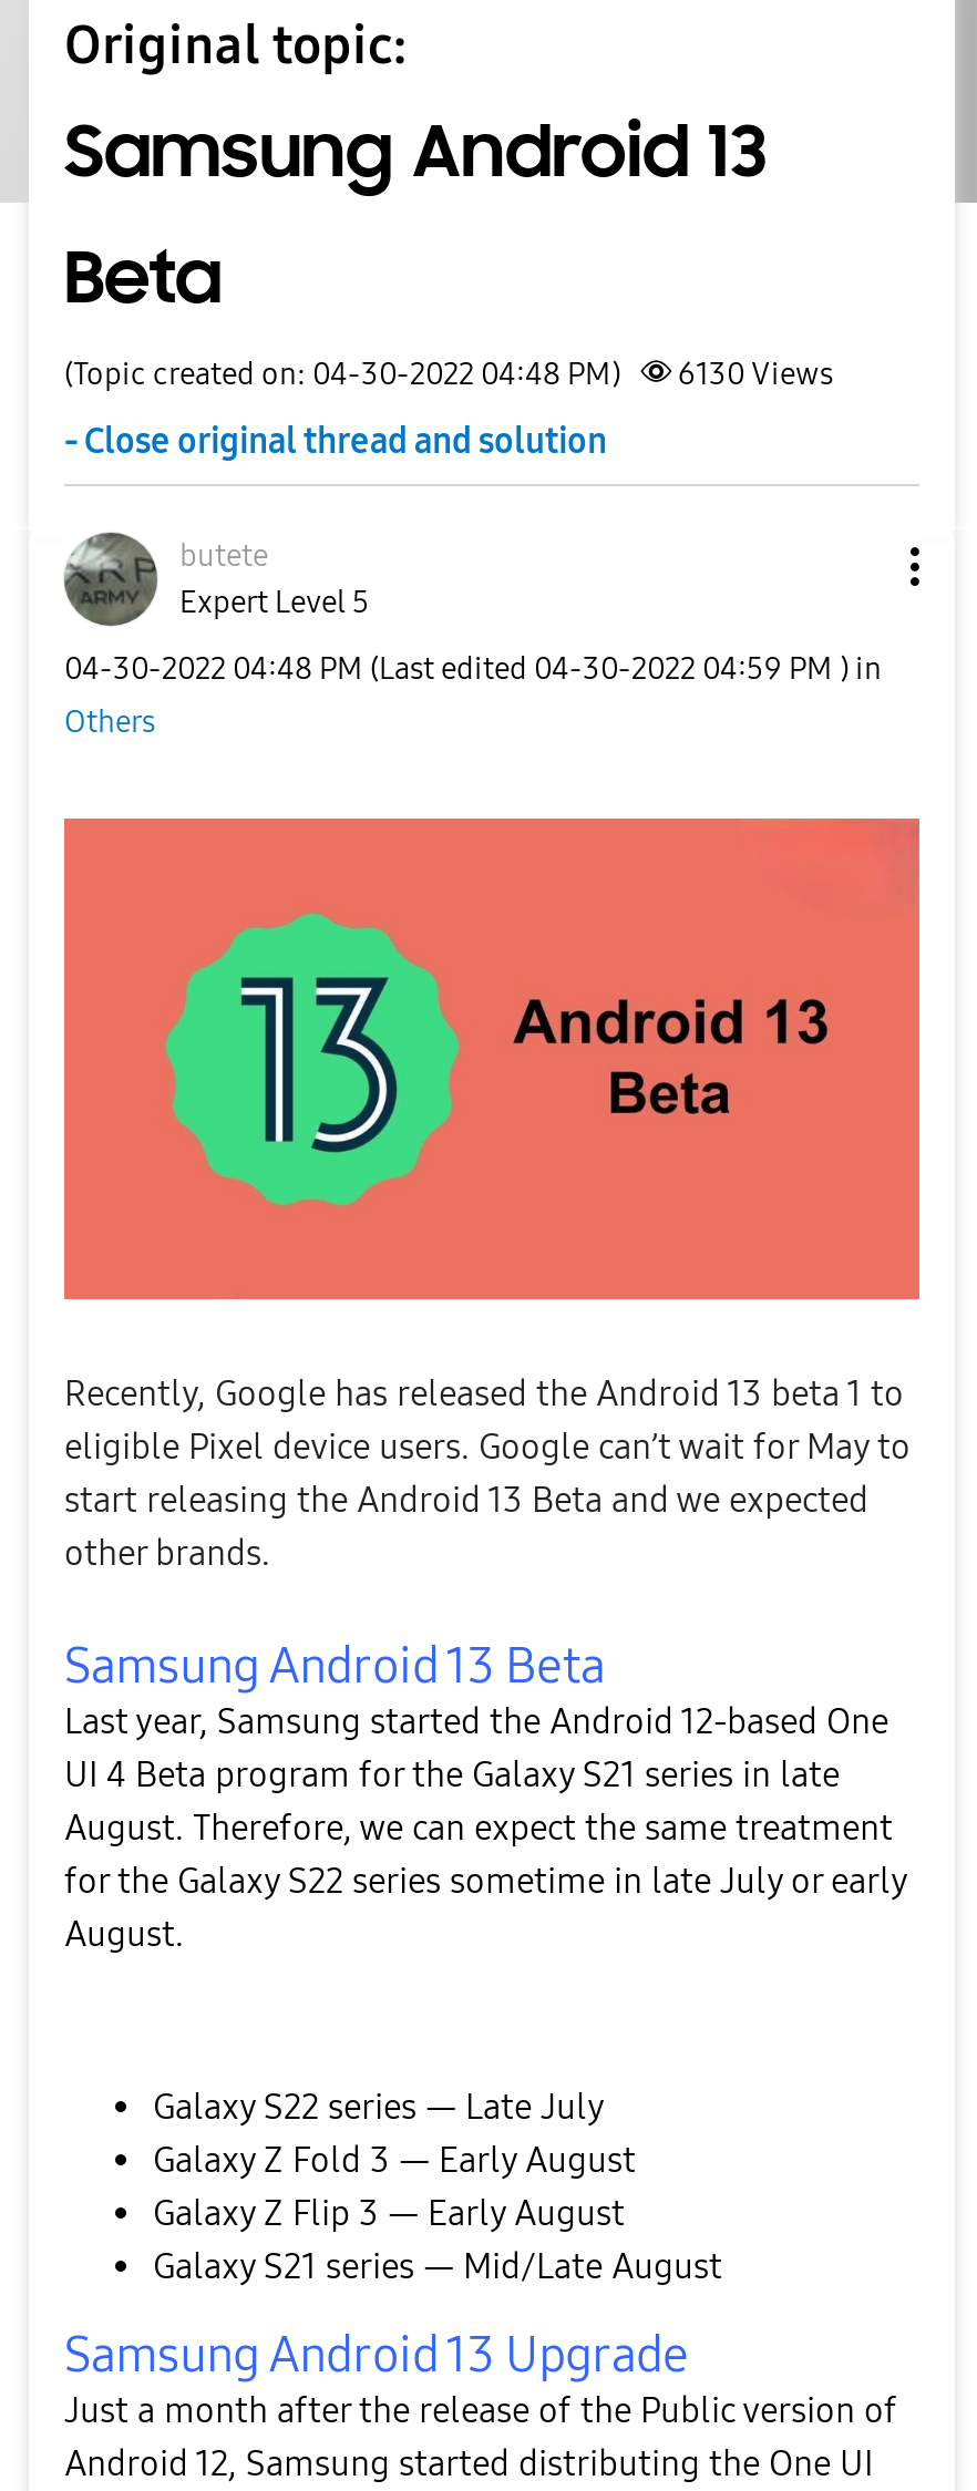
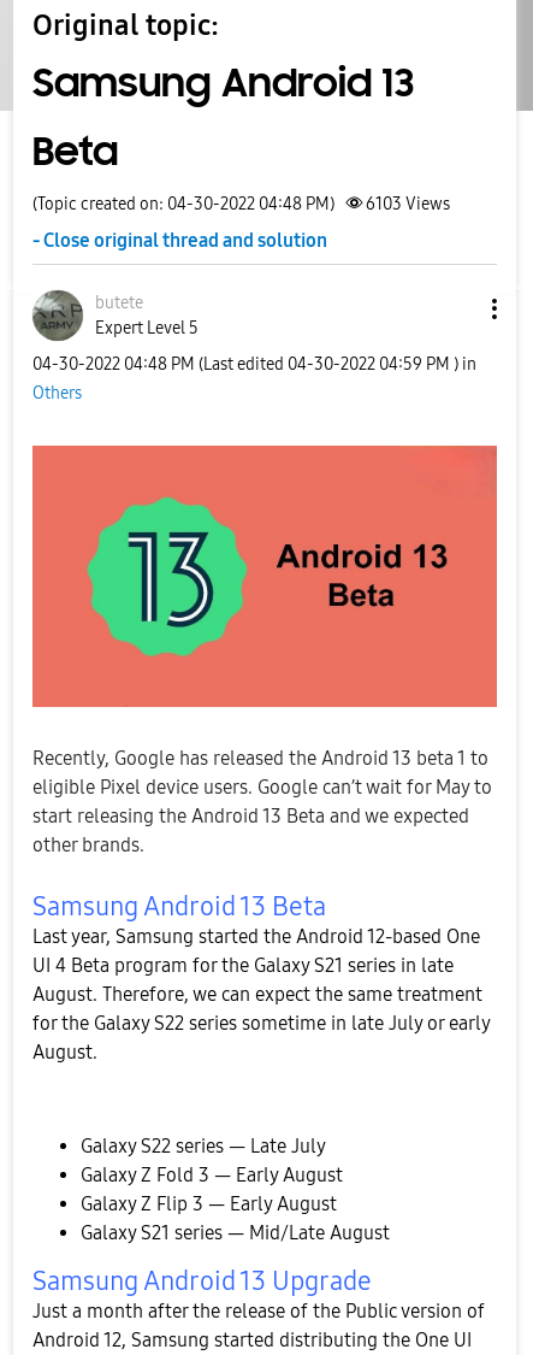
[64,356,833,393] (Topic created on: 04-30-2022 04:48 PM) 6130 Views -> [32,194,450,214] (Topic created on: 04-30-2022 04:48 PM) 6103 Views

